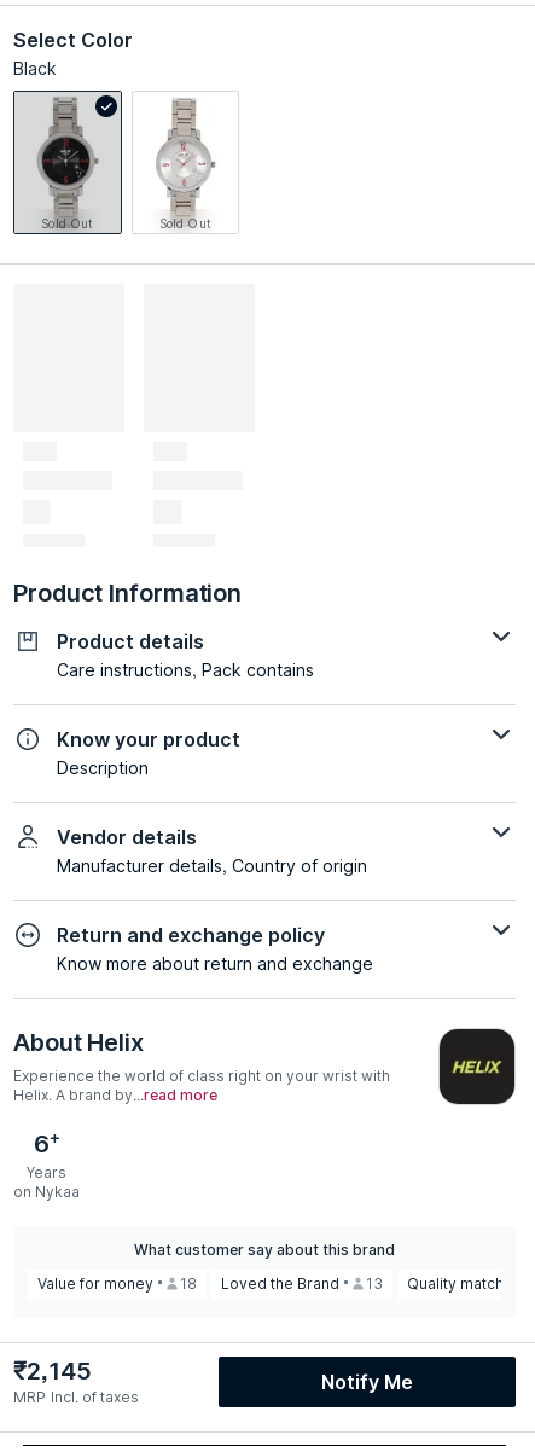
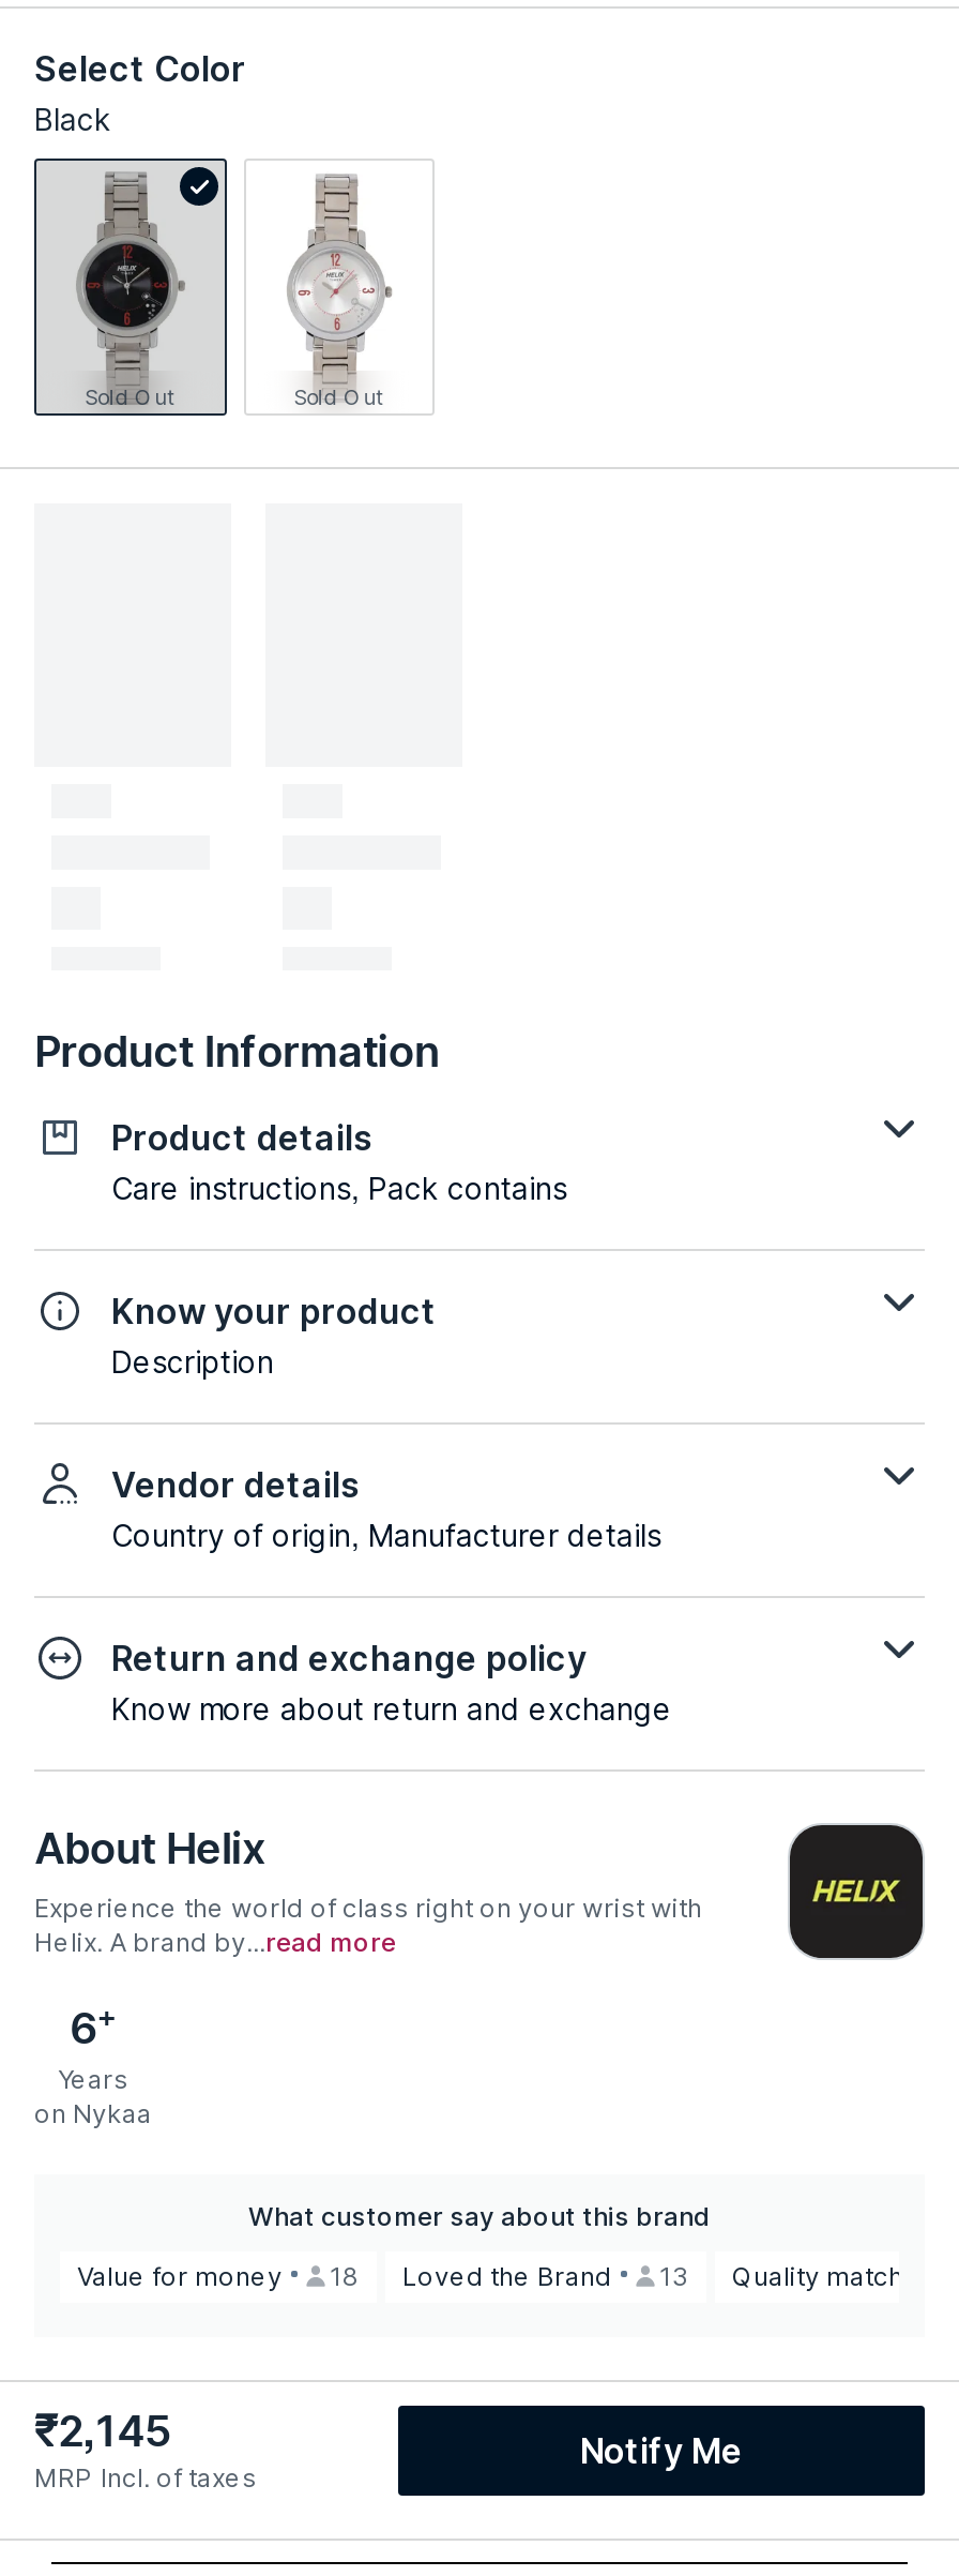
[57,855,367,876] Manufacturer details, Country of origin -> [111,1515,661,1552] Country of origin, Manufacturer details

